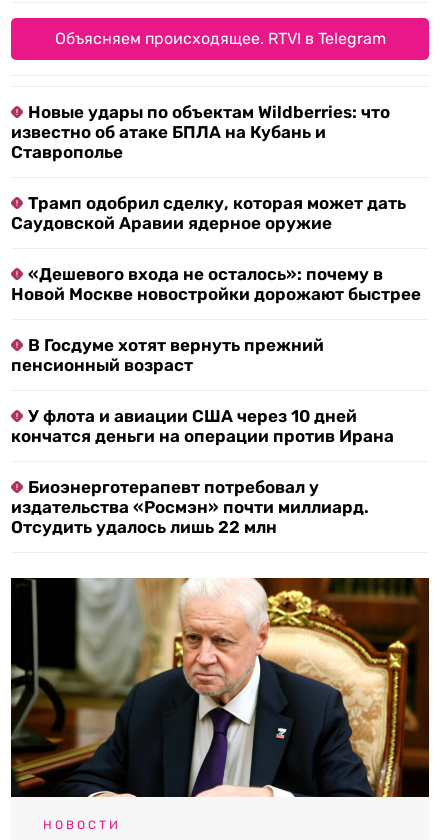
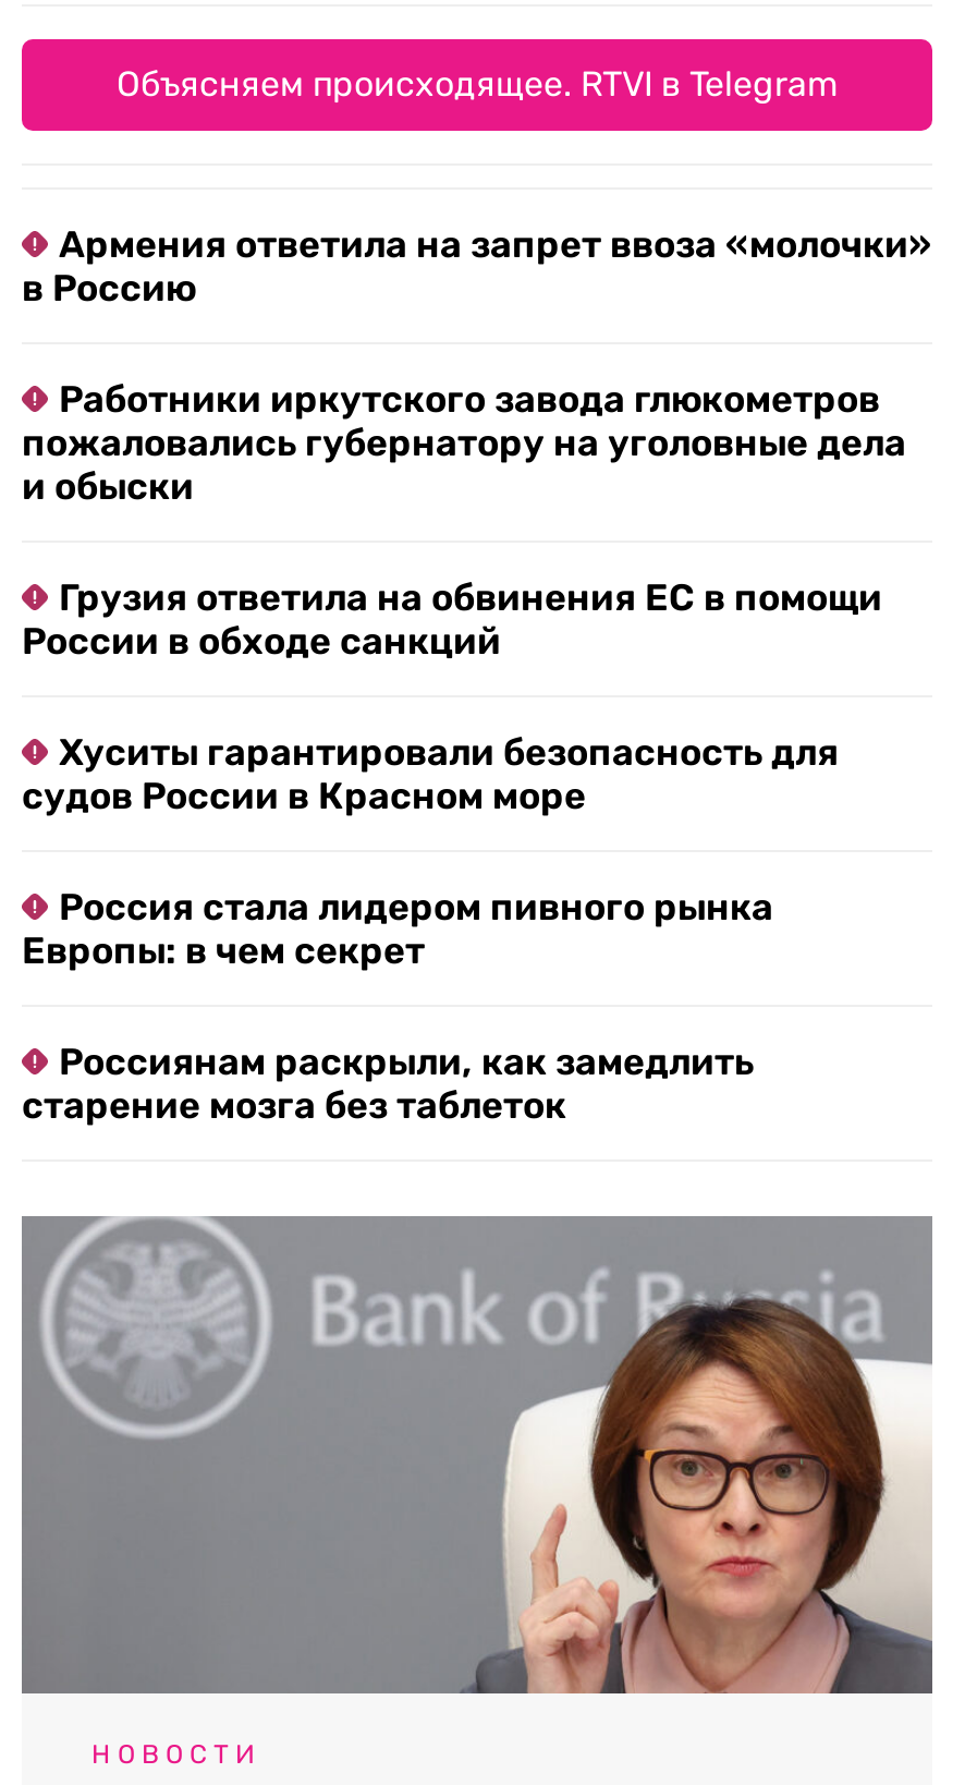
[11,102,390,162] Новые удары по объектам Wildberries: что | известно об атаке БПЛА на Кубань и | Ставрополье -> [22,223,932,310] Армения ответила на запрет ввоза «молочки» | в Россию
[11,193,406,233] Трамп одобрил сделку, которая может дать | Саудовской Аравии ядерное оружие -> [22,377,906,508] Работники иркутского завода глюкометров | пожаловались губернатору на уголовные дела | и обыски
[11,264,421,304] «Дешевого входа не осталось»: почему в | Новой Москве новостройки дорожают быстрее -> [22,576,882,663] Грузия ответила на обвинения ЕС в помощи | России в обходе санкций
[11,335,324,375] В Госдуме хотят вернуть прежний | пенсионный возраст -> [22,730,839,818] Хуситы гарантировали безопасность для | судов России в Красном море
[11,406,394,446] У флота и авиации США через 10 дней | кончатся деньги на операции против Ирана -> [22,885,773,972] Россия стала лидером пивного рынка | Европы: в чем секрет
[11,477,369,537] Биоэнерготерапевт потребовал у | издательства «Росмэн» почти миллиард. | Отсудить удалось лишь 22 млн -> [22,1040,754,1127] Россиянам раскрыли, как замедлить | старение мозга без таблеток
[10,577,430,798] [image] -> [22,1214,935,1696] [image]

